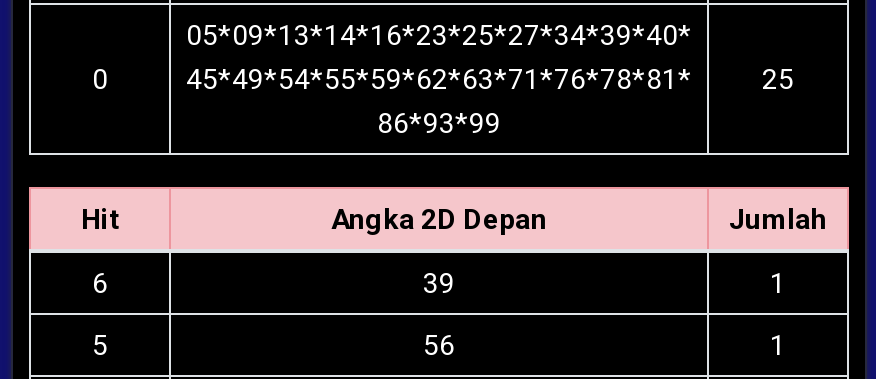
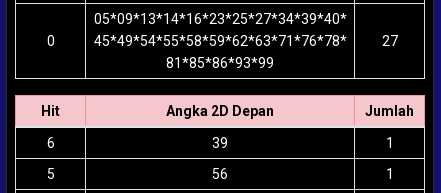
[186,62,692,94] 45*49*54*55*59*62*63*71*76*78*81* -> [93,32,346,48] 45*49*54*55*58*59*62*63*71*76*78*
[762,62,794,94] 25 -> [381,32,397,48] 27
[377,106,501,138] 86*93*99 -> [166,54,274,70] 81*85*86*93*99

